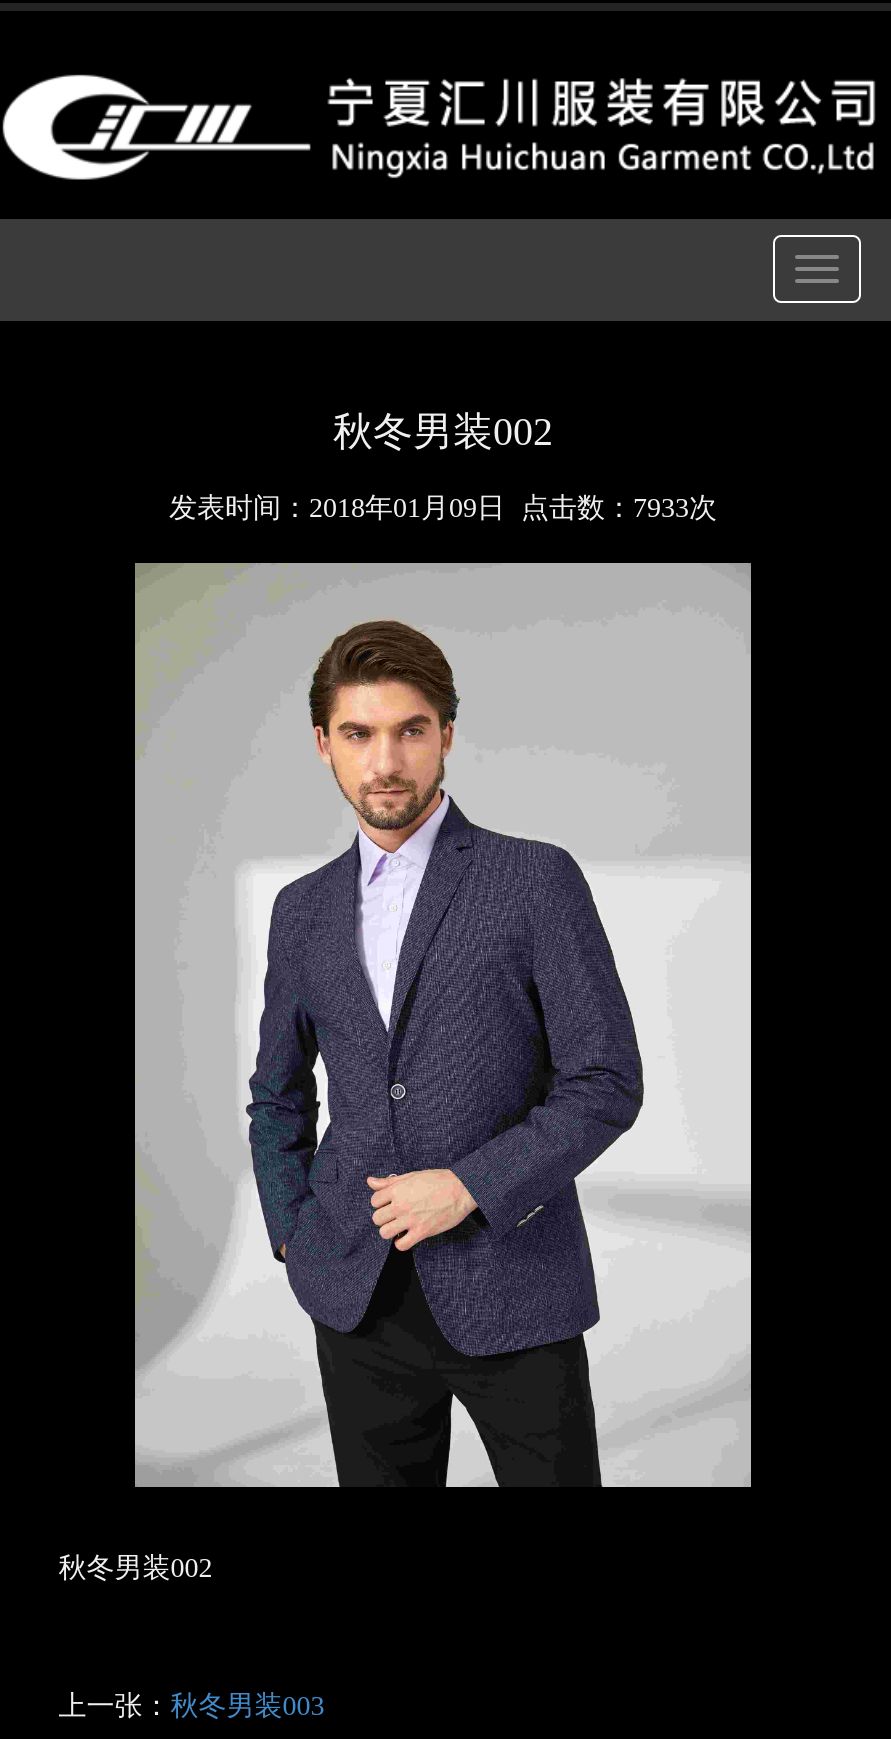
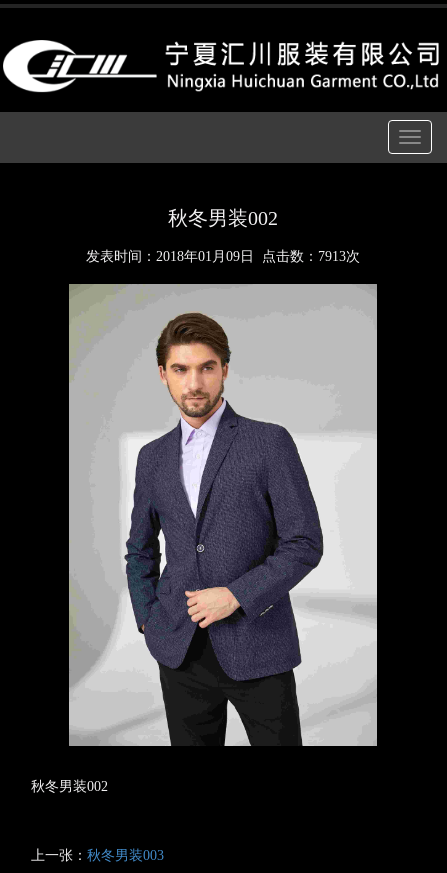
[169,493,717,523] 发表时间：2018年01月09日点击数：7933次 -> [86,249,360,264] 发表时间：2018年01月09日点击数：7913次

